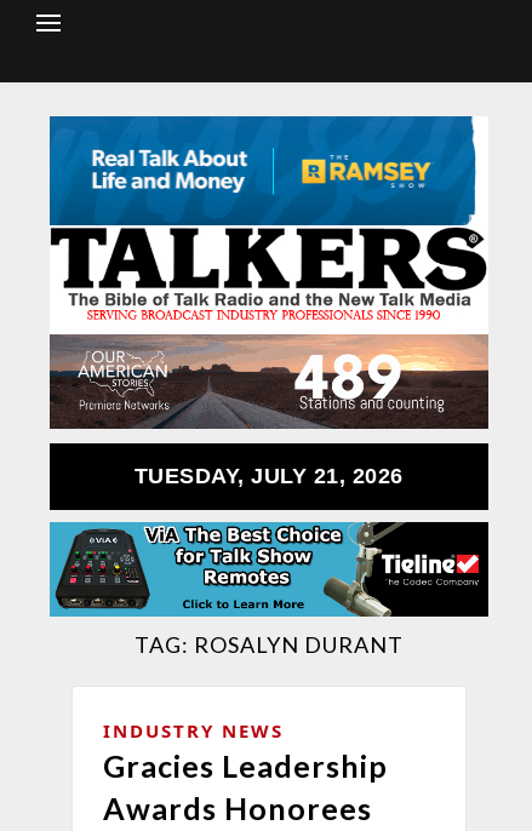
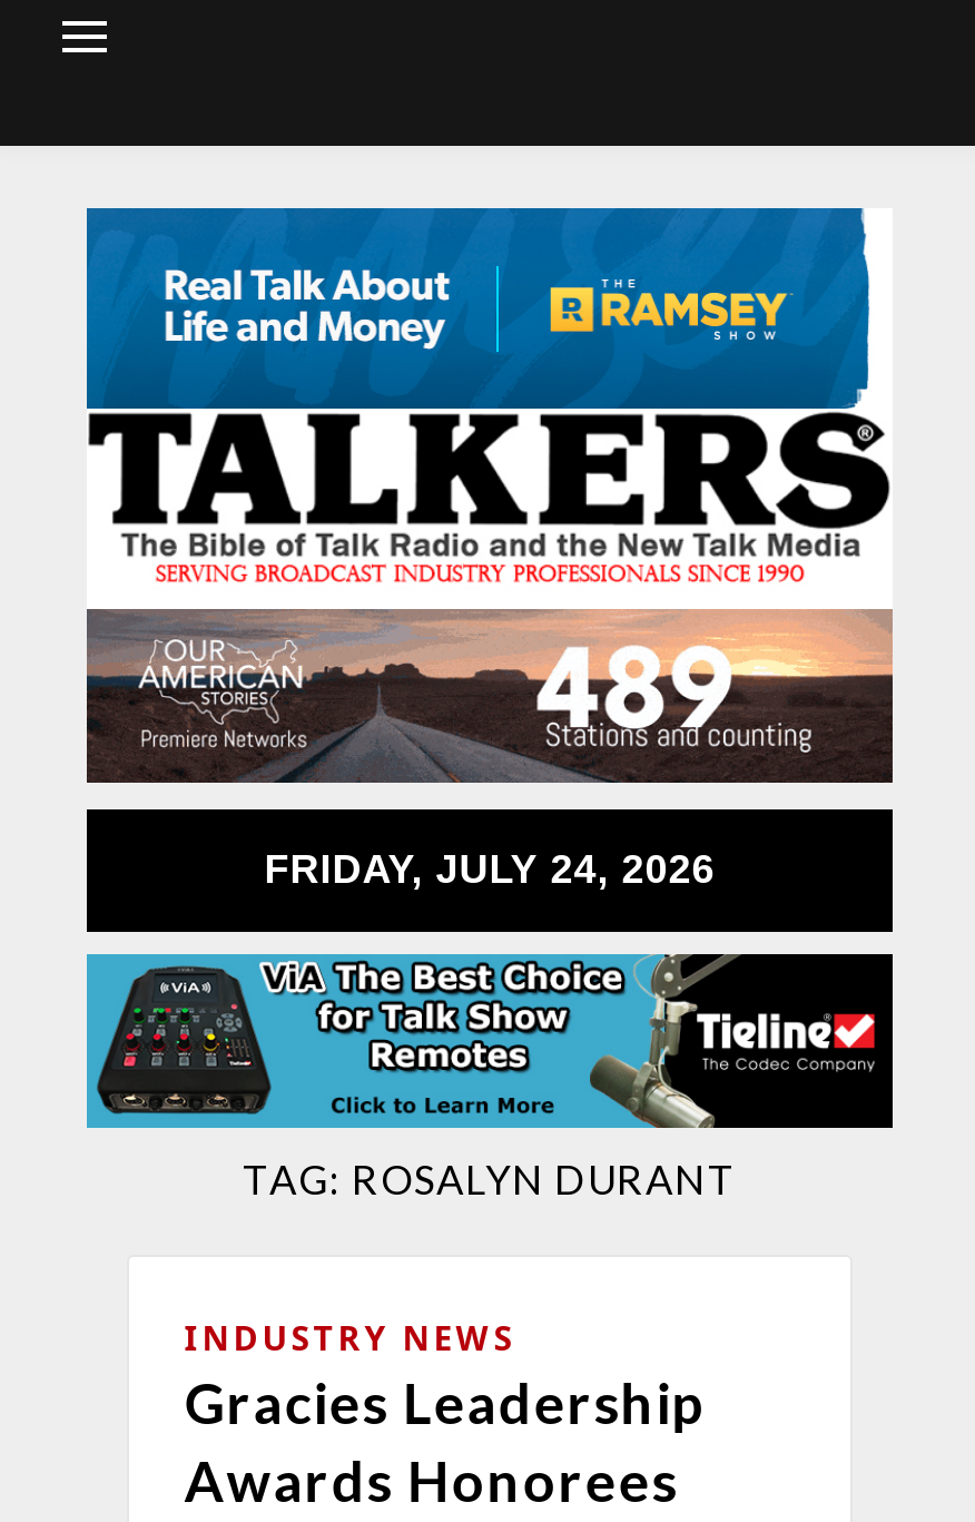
[135,464,404,488] TUESDAY, JULY 21, 2026 -> [264,848,715,892] FRIDAY, JULY 24, 2026

